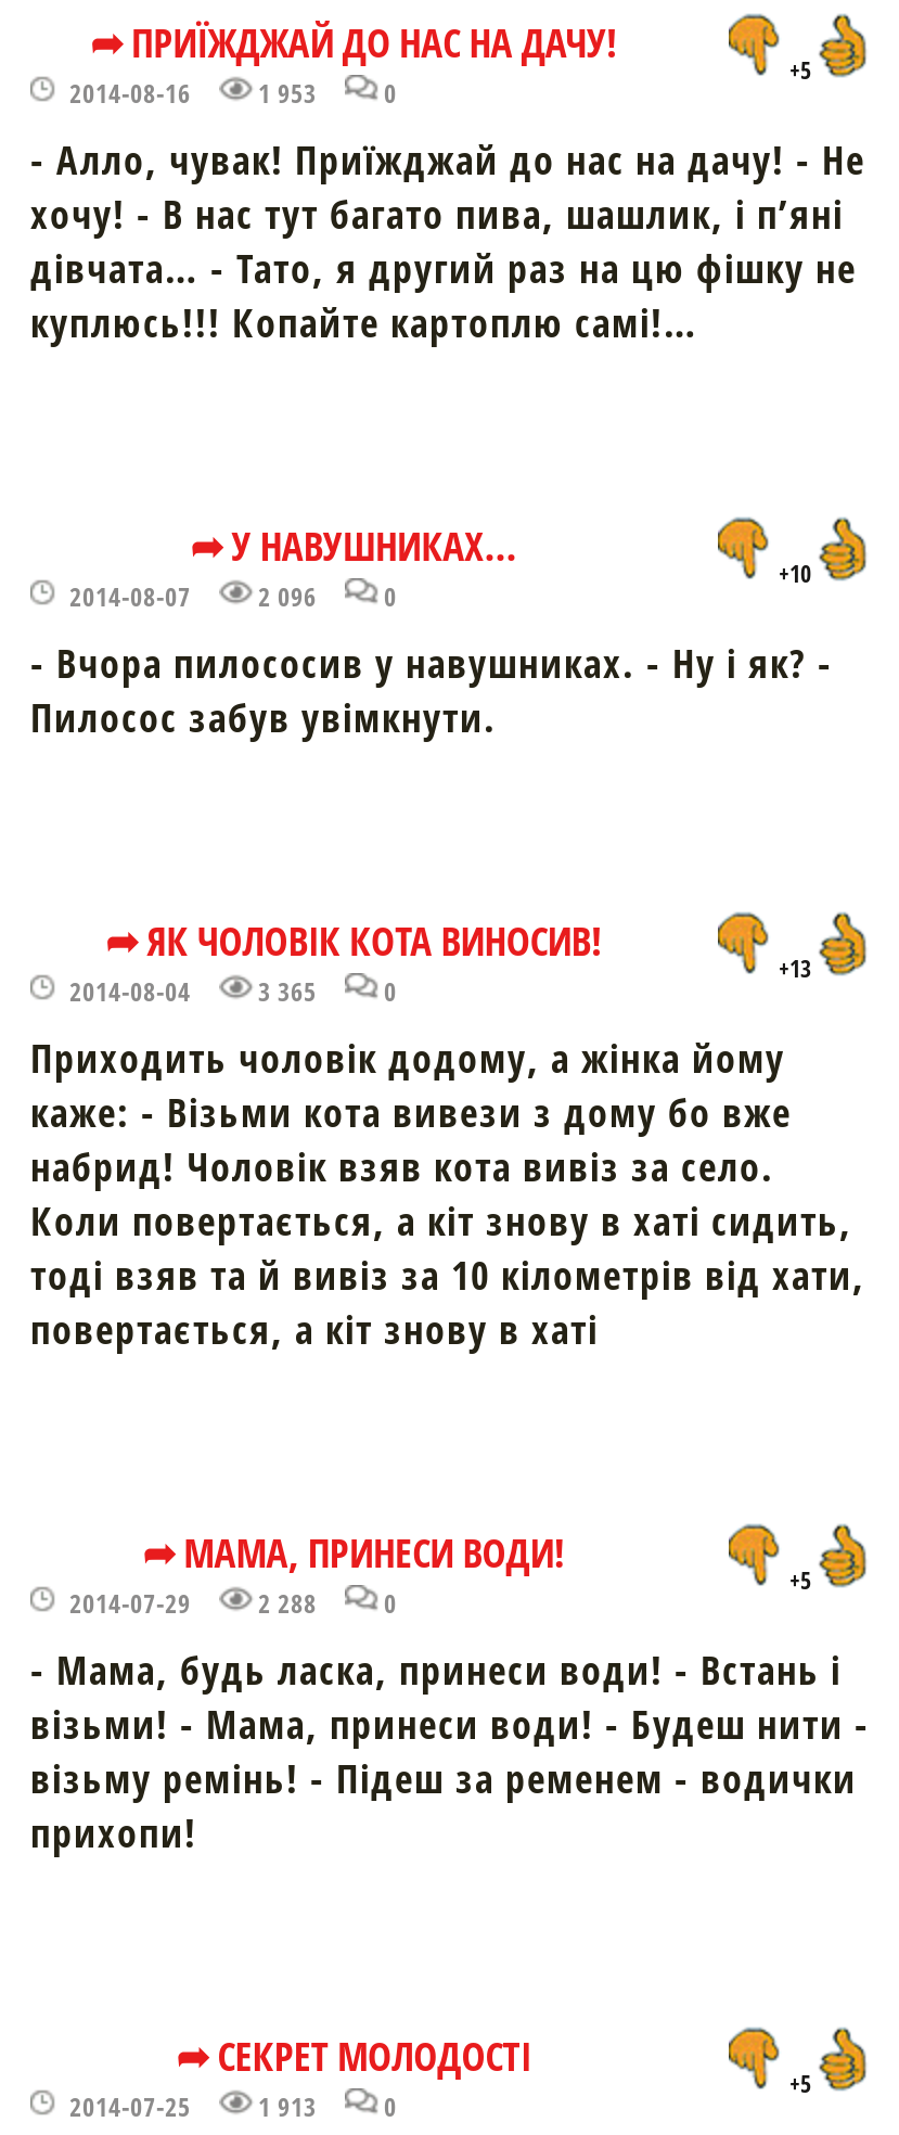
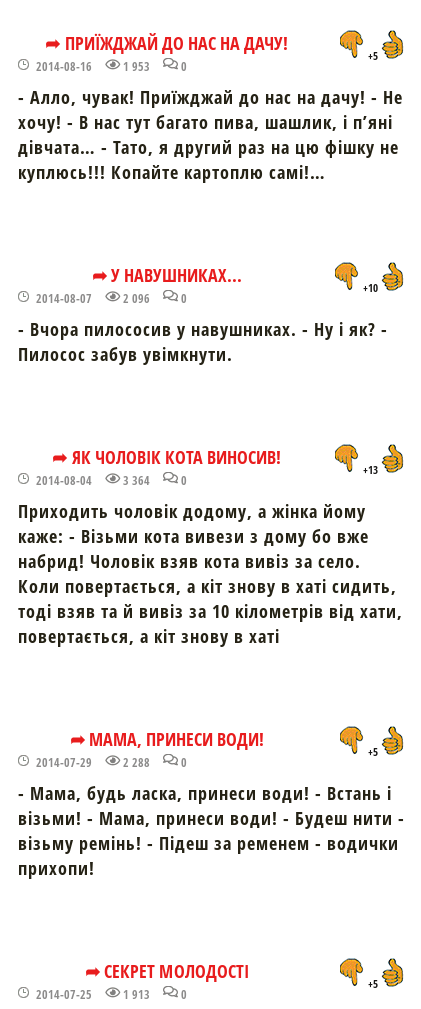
[69,973,397,1010] 2014-08-04 3 365 0 -> [36,472,187,489] 2014-08-04 3 364 0

